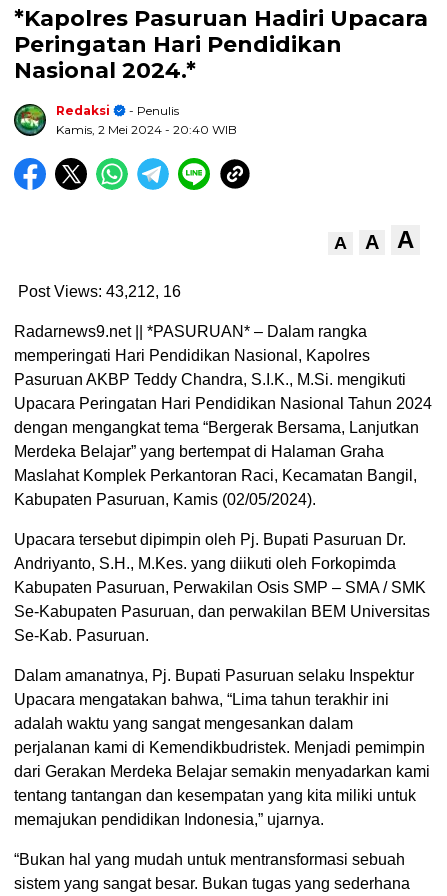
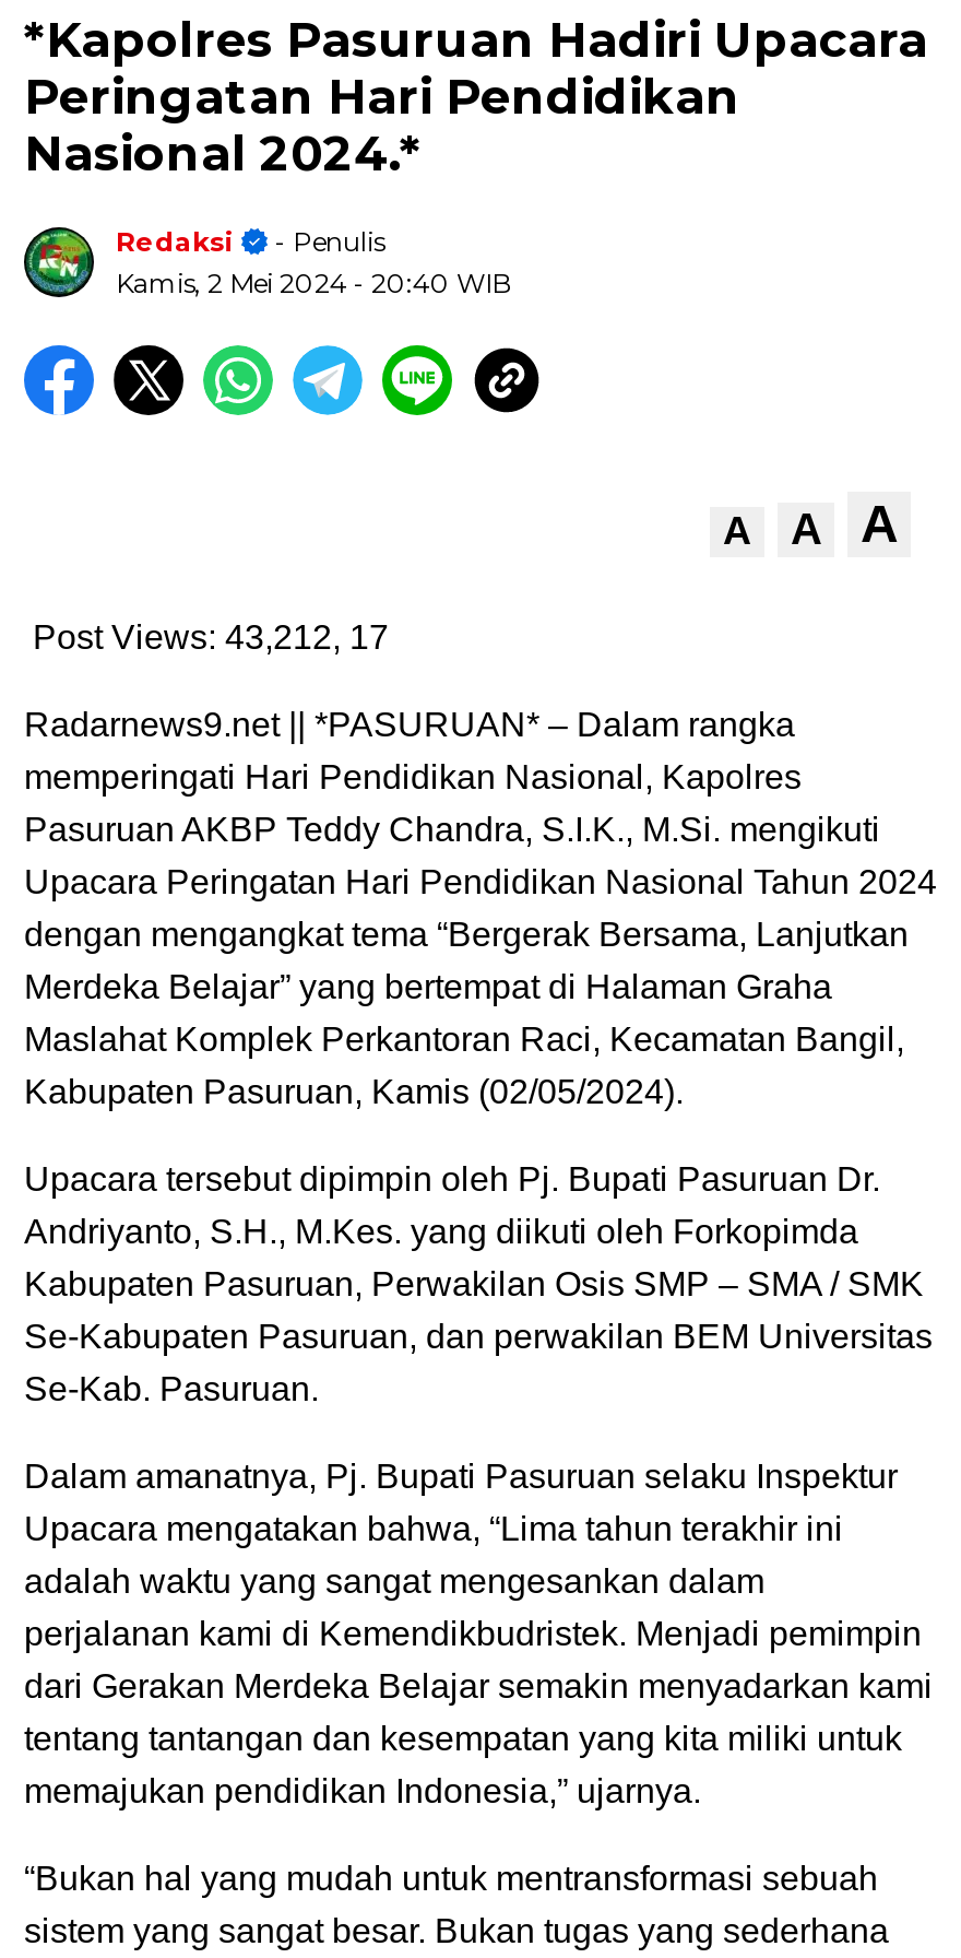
[18,283,181,300] Post Views: 43,212, 16 -> [33,619,389,656] Post Views: 43,212, 17

